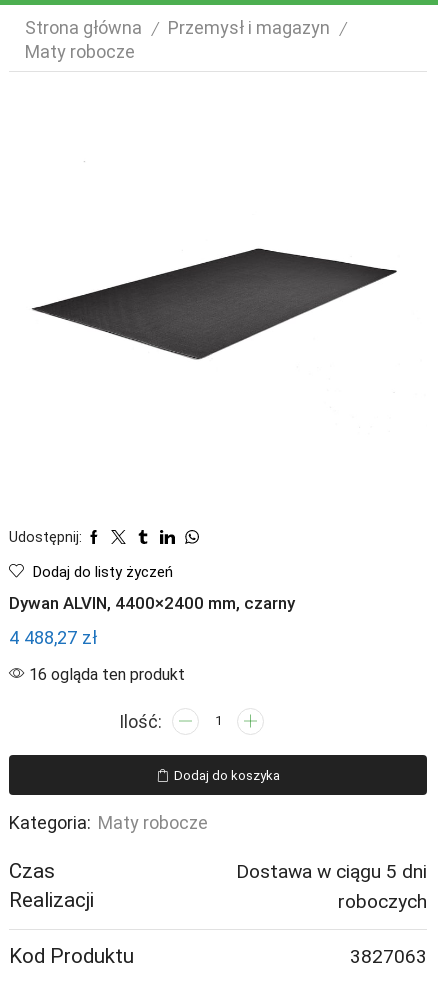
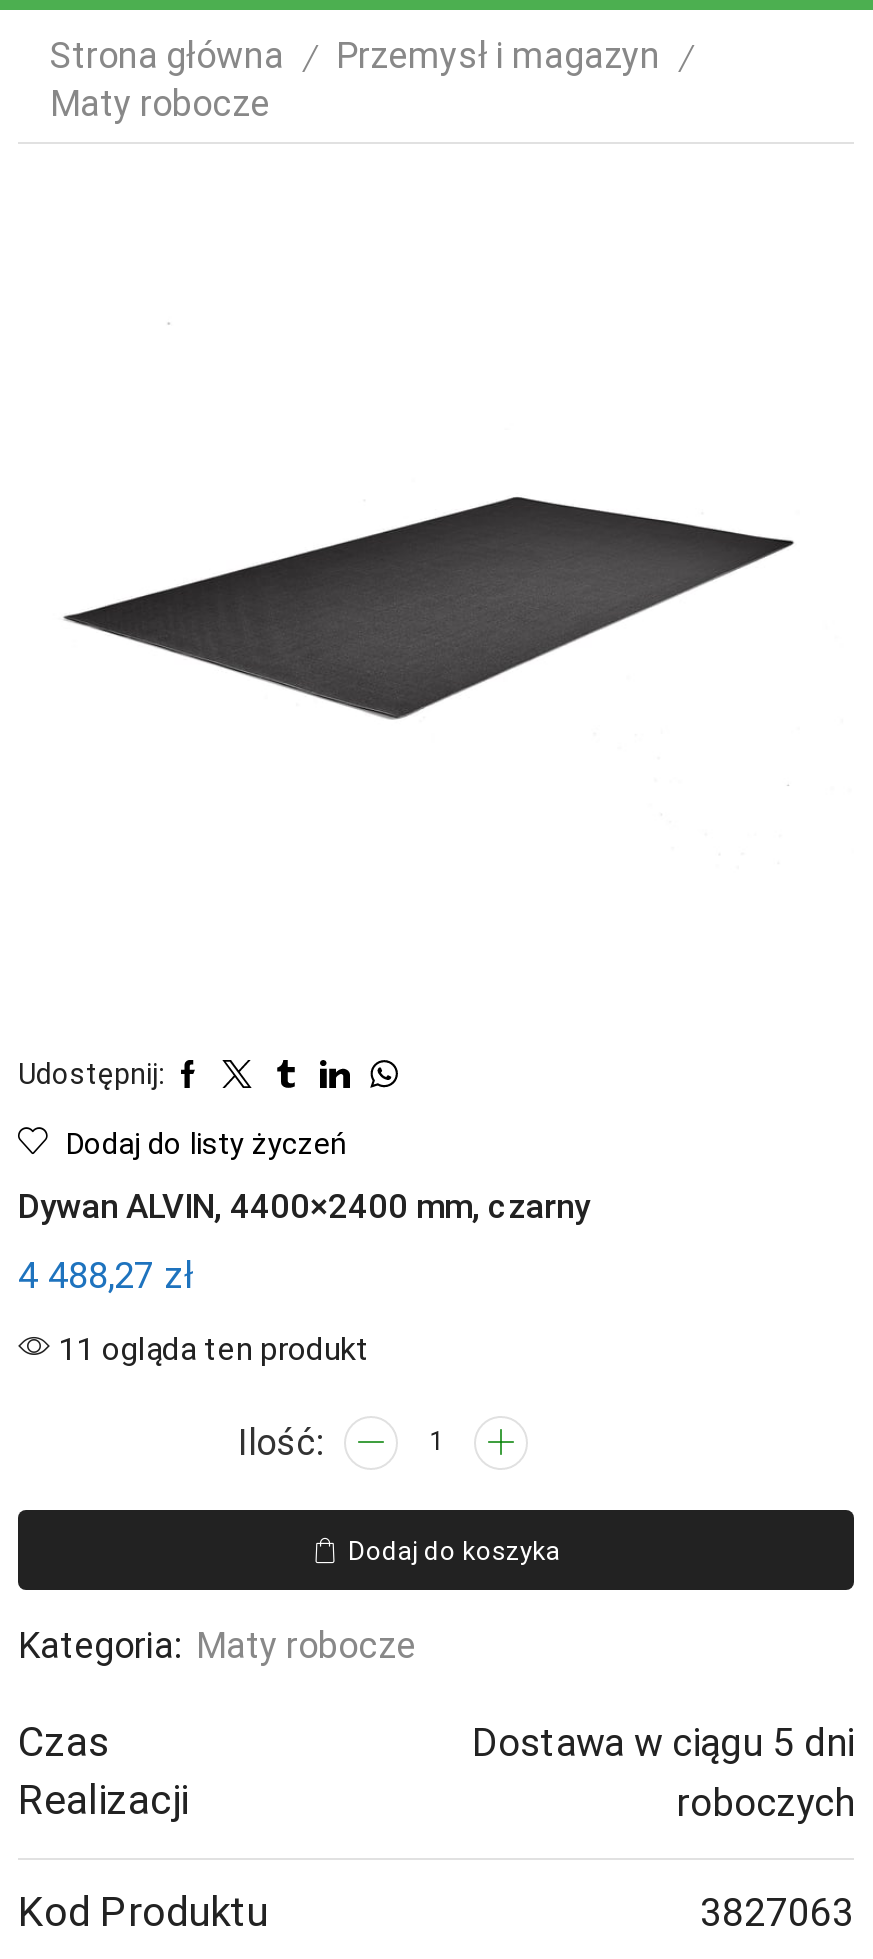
[25,665,185,684] 16 ogląda ten produkt -> [50,1330,370,1368] 11 ogląda ten produkt

